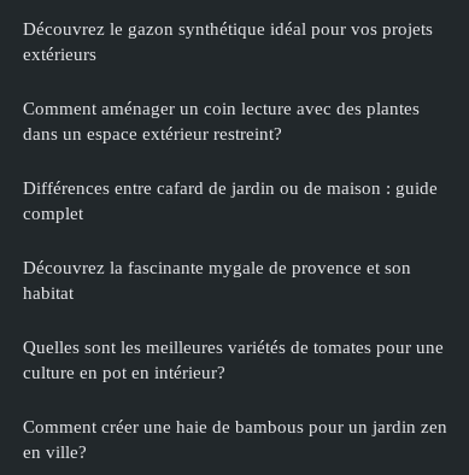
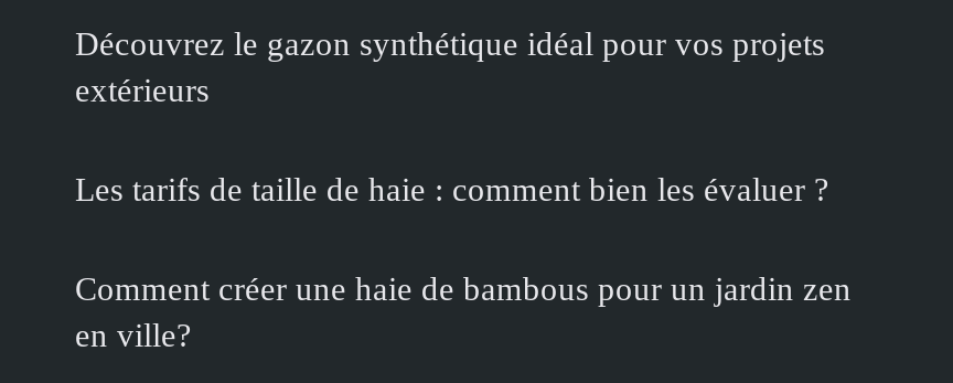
[23,98,444,382] Comment aménager un coin lecture avec des plantes | dans un espace extérieur restreint? | Différences entre cafard de jardin ou de maison : guide | complet | Découvrez la fascinante mygale de provence et son | habitat | Quelles sont les meilleures variétés de tomates pour une | culture en pot en intérieur? -> [75,170,829,208] Les tarifs de taille de haie : comment bien les évaluer ?

